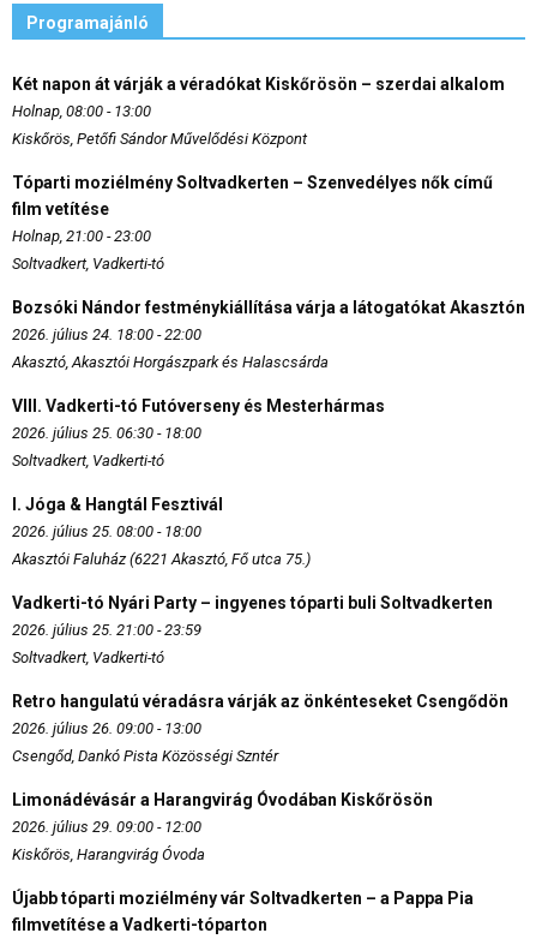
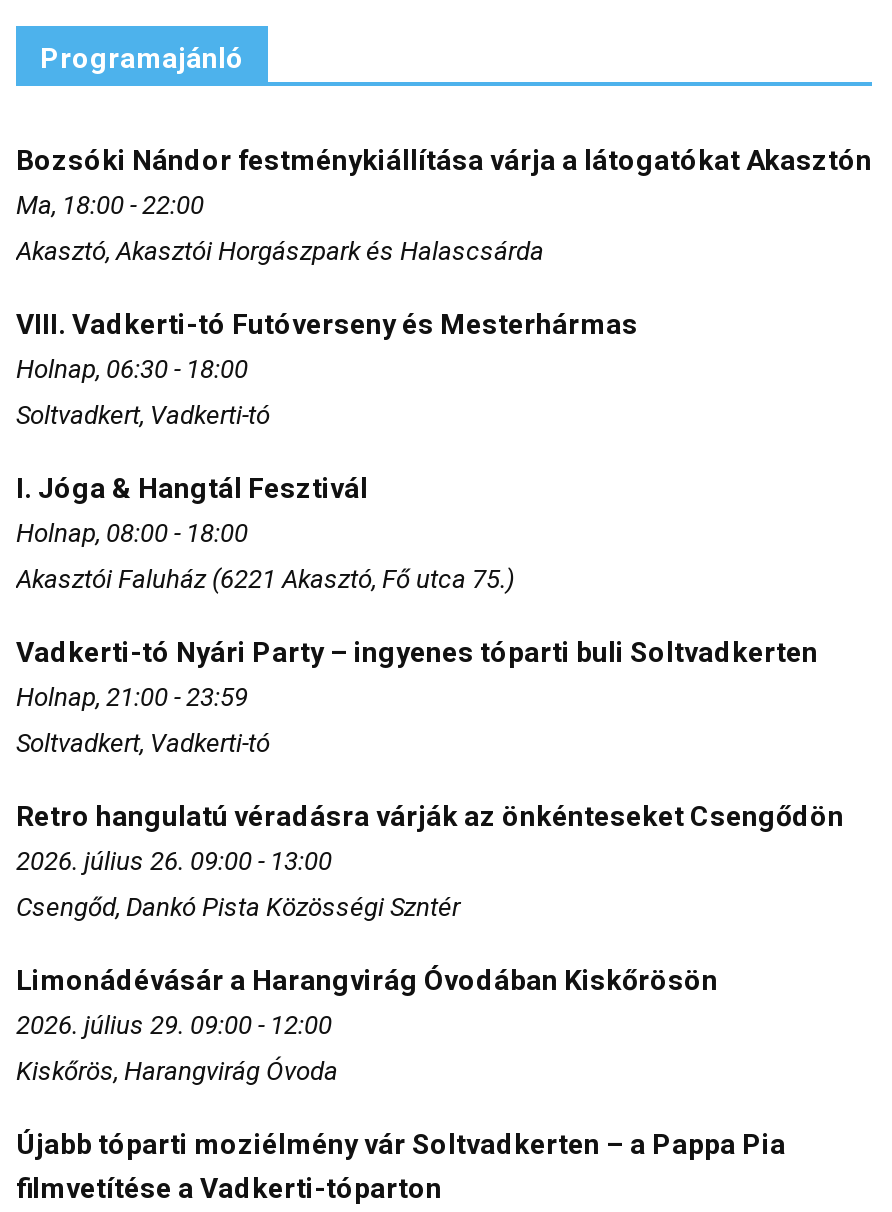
[12,75,505,273] Két napon át várják a véradókat Kiskőrösön – szerdai alkalom | Holnap, 08:00 - 13:00 | Kiskőrös, Petőfi Sándor Művelődési Központ | Tóparti moziélmény Soltvadkerten – Szenvedélyes nők című | film vetítése | Holnap, 21:00 - 23:00 | Soltvadkert, Vadkerti-tó -> none
[12,326,201,344] 2026. július 24. 18:00 - 22:00 -> [16,190,204,220] Ma, 18:00 - 22:00
[12,424,201,442] 2026. július 25. 06:30 - 18:00 -> [16,354,248,384] Holnap, 06:30 - 18:00
[12,523,201,541] 2026. július 25. 08:00 - 18:00 -> [16,518,248,548] Holnap, 08:00 - 18:00
[12,621,201,639] 2026. július 25. 21:00 - 23:59 -> [16,682,248,712] Holnap, 21:00 - 23:59

